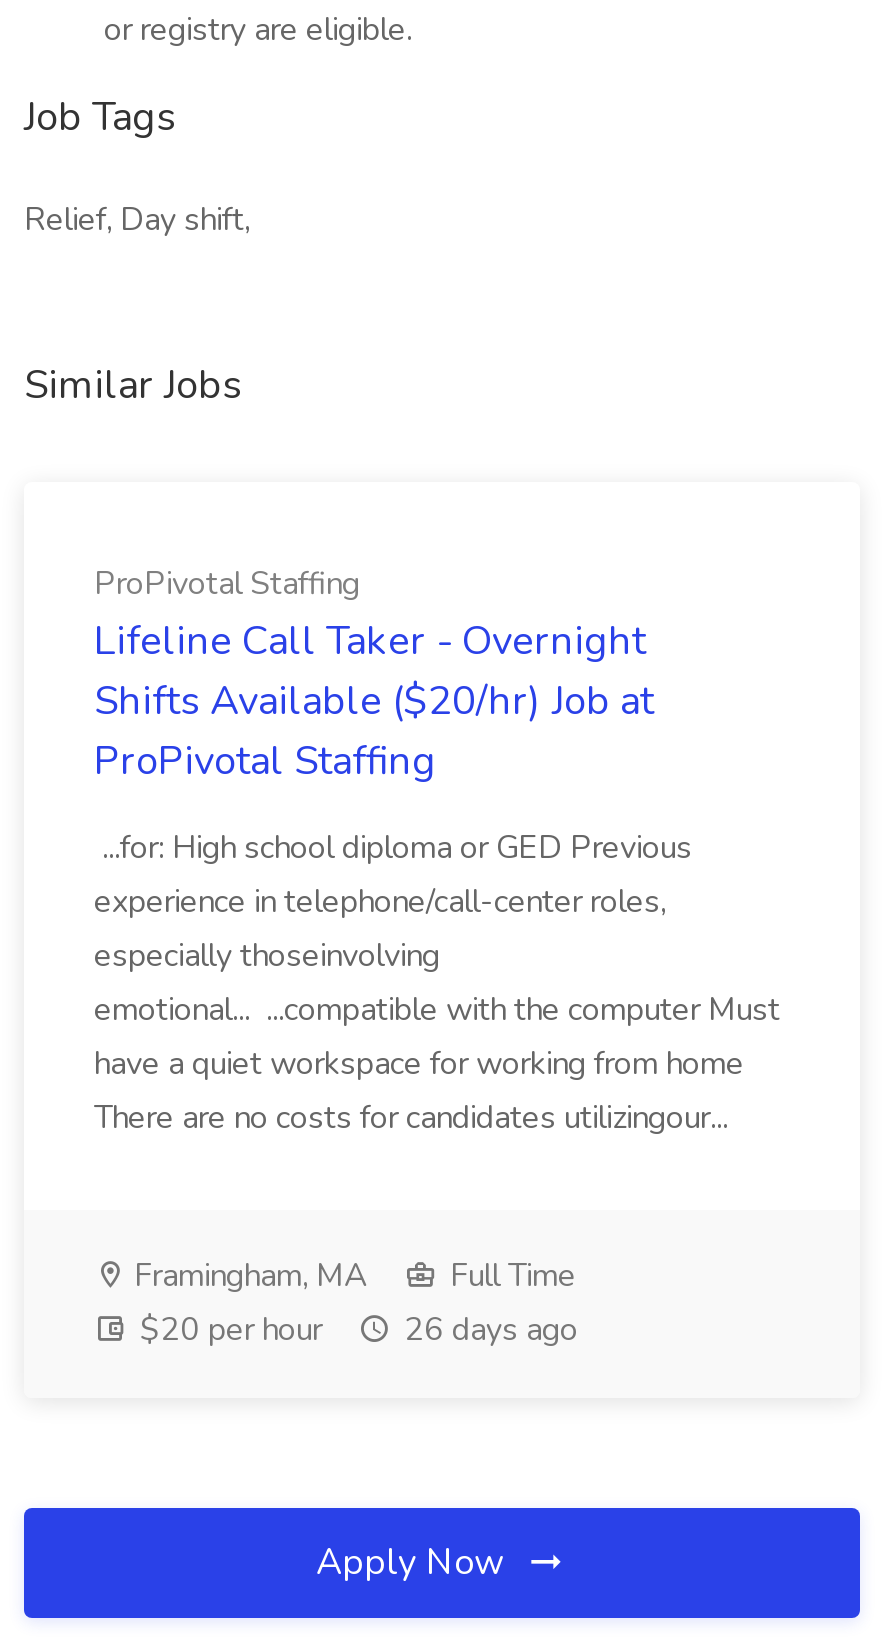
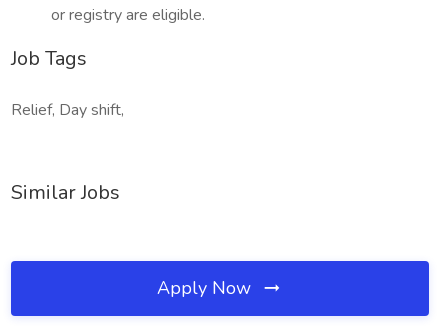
[94,562,780,1140] ProPivotal Staffing | Lifeline Call Taker - Overnight | Shifts Available ($20/hr) Job at | ProPivotal Staffing | ...for: High school diploma or GED Previous | experience in telephone/call-center roles, | especially thoseinvolving | emotional... ...compatible with the computer Must | have a quiet workspace for working from home | There are no costs for candidates utilizingour... -> none
[126,1254,578,1352] Framingham, MA | Full Time | $20 per hour | 26 days ago -> none

